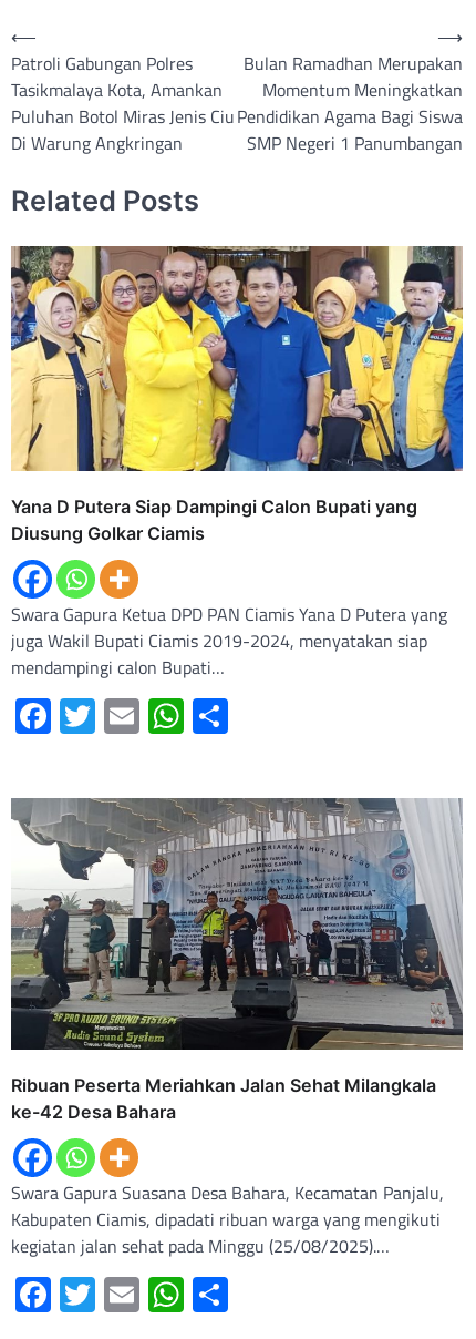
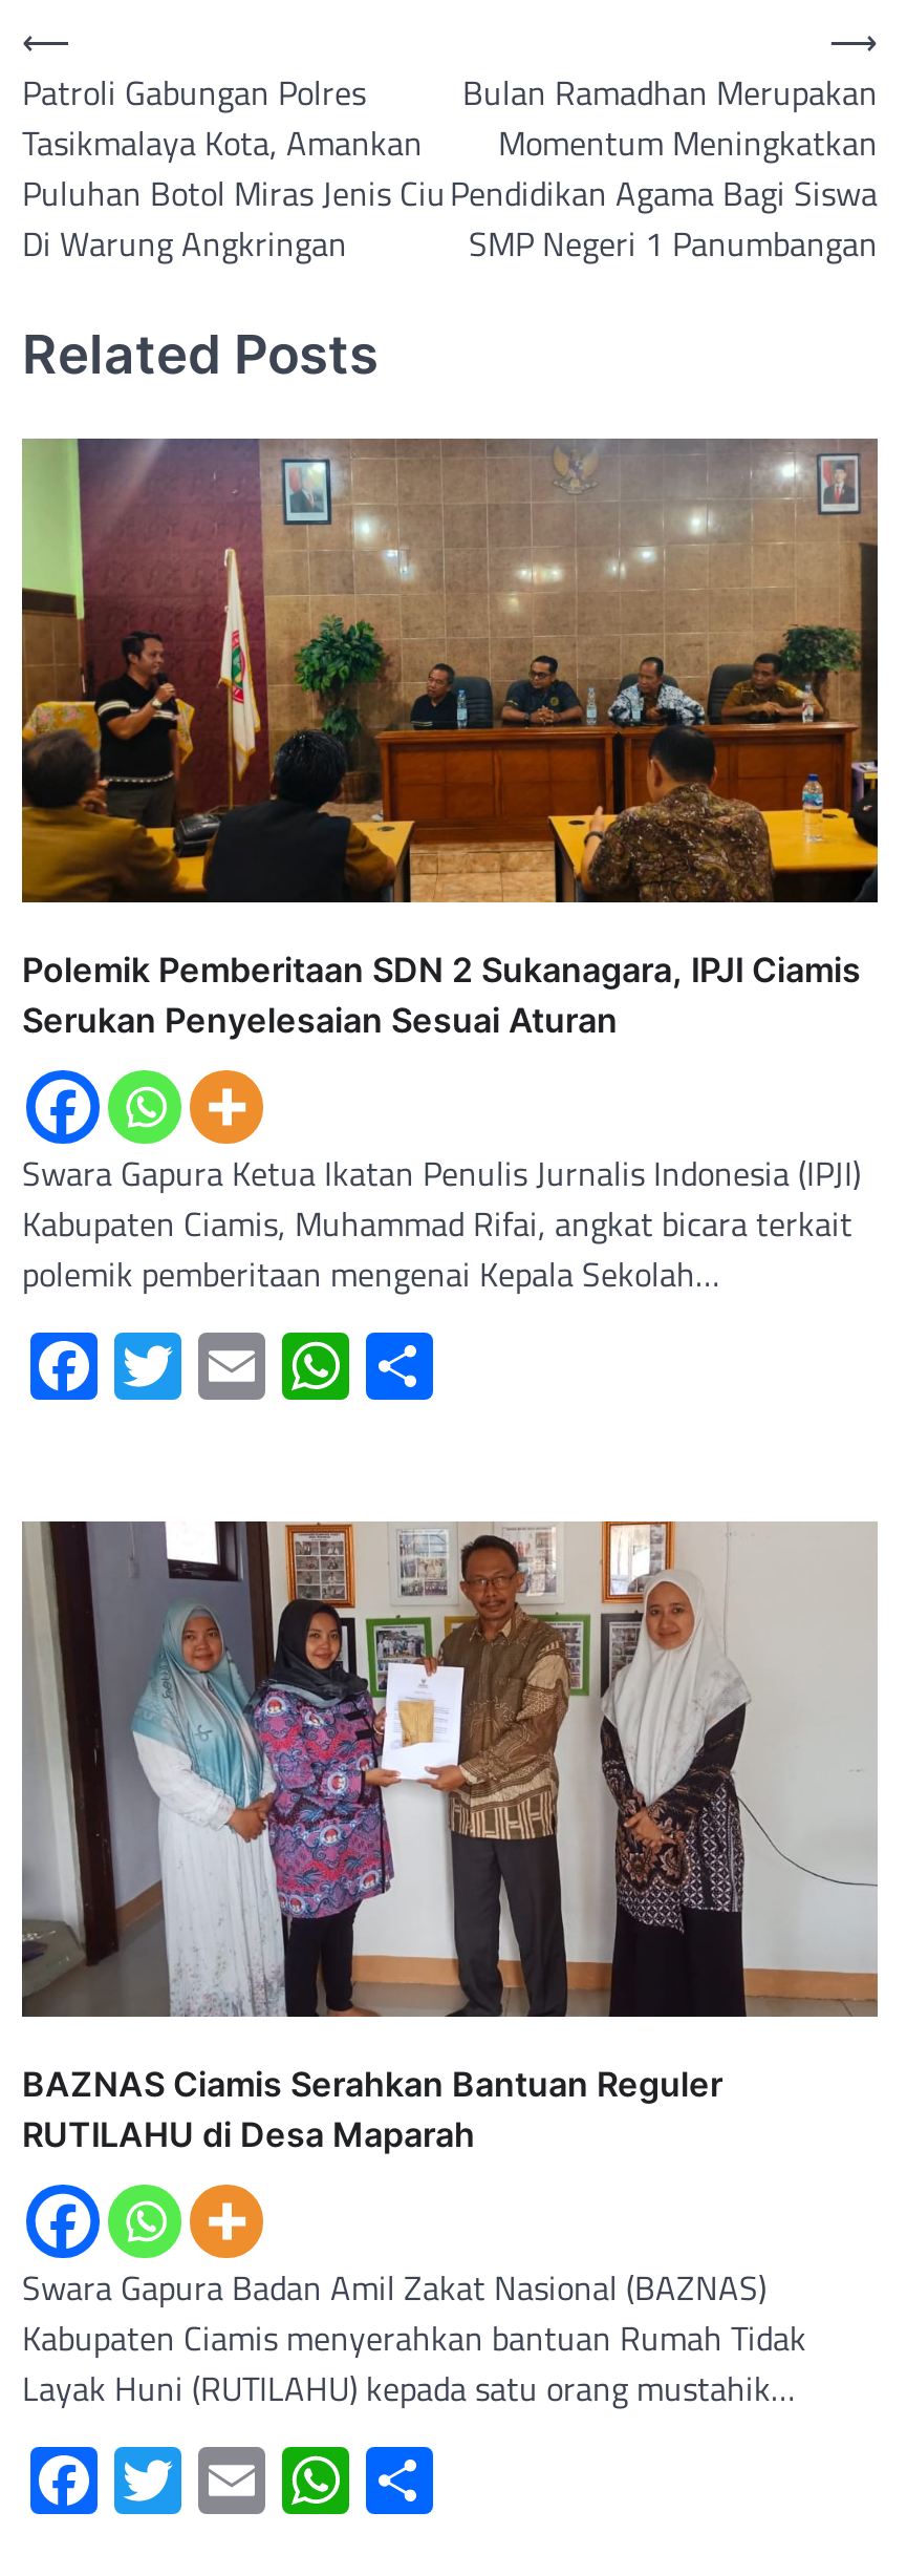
[10,245,464,544] [image] | Yana D Putera Siap Dampingi Calon Bupati yang | Diusung Golkar Ciamis -> [20,438,880,1040] [image] | Polemik Pemberitaan SDN 2 Sukanagara, IPJI Ciamis | Serukan Penyelesaian Sesuai Aturan
[11,601,447,681] Swara Gapura Ketua DPD PAN Ciamis Yana D Putera yang | juga Wakil Bupati Ciamis 2019-2024, menyatakan siap | mendampingi calon Bupati… -> [22,1148,861,1299] Swara Gapura Ketua Ikatan Penulis Jurnalis Indonesia (IPJI) | Kabupaten Ciamis, Muhammad Rifai, angkat bicara terkait | polemik pemberitaan mengenai Kepala Sekolah…
[11,797,463,1123] [image] | Ribuan Peserta Meriahkan Jalan Sehat Milangkala | ke-42 Desa Bahara -> [20,1518,878,2154] [image] | BAZNAS Ciamis Serahkan Bantuan Reguler | RUTILAHU di Desa Maparah
[11,1180,444,1260] Swara Gapura Suasana Desa Bahara, Kecamatan Panjalu, | Kabupaten Ciamis, dipadati ribuan warga yang mengikuti | kegiatan jalan sehat pada Minggu (25/08/2025).… -> [22,2261,806,2412] Swara Gapura Badan Amil Zakat Nasional (BAZNAS) | Kabupaten Ciamis menyerahkan bantuan Rumah Tidak | Layak Huni (RUTILAHU) kepada satu orang mustahik…

